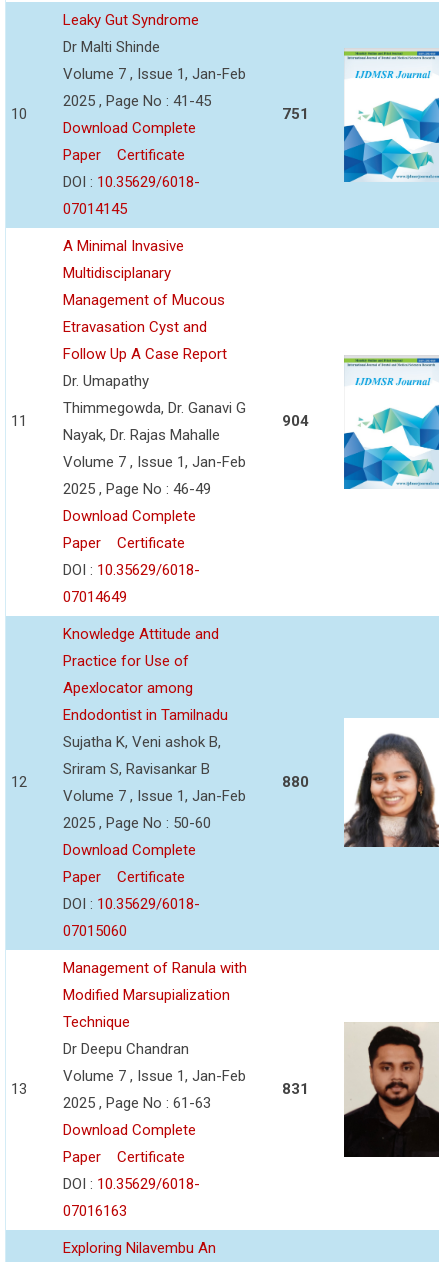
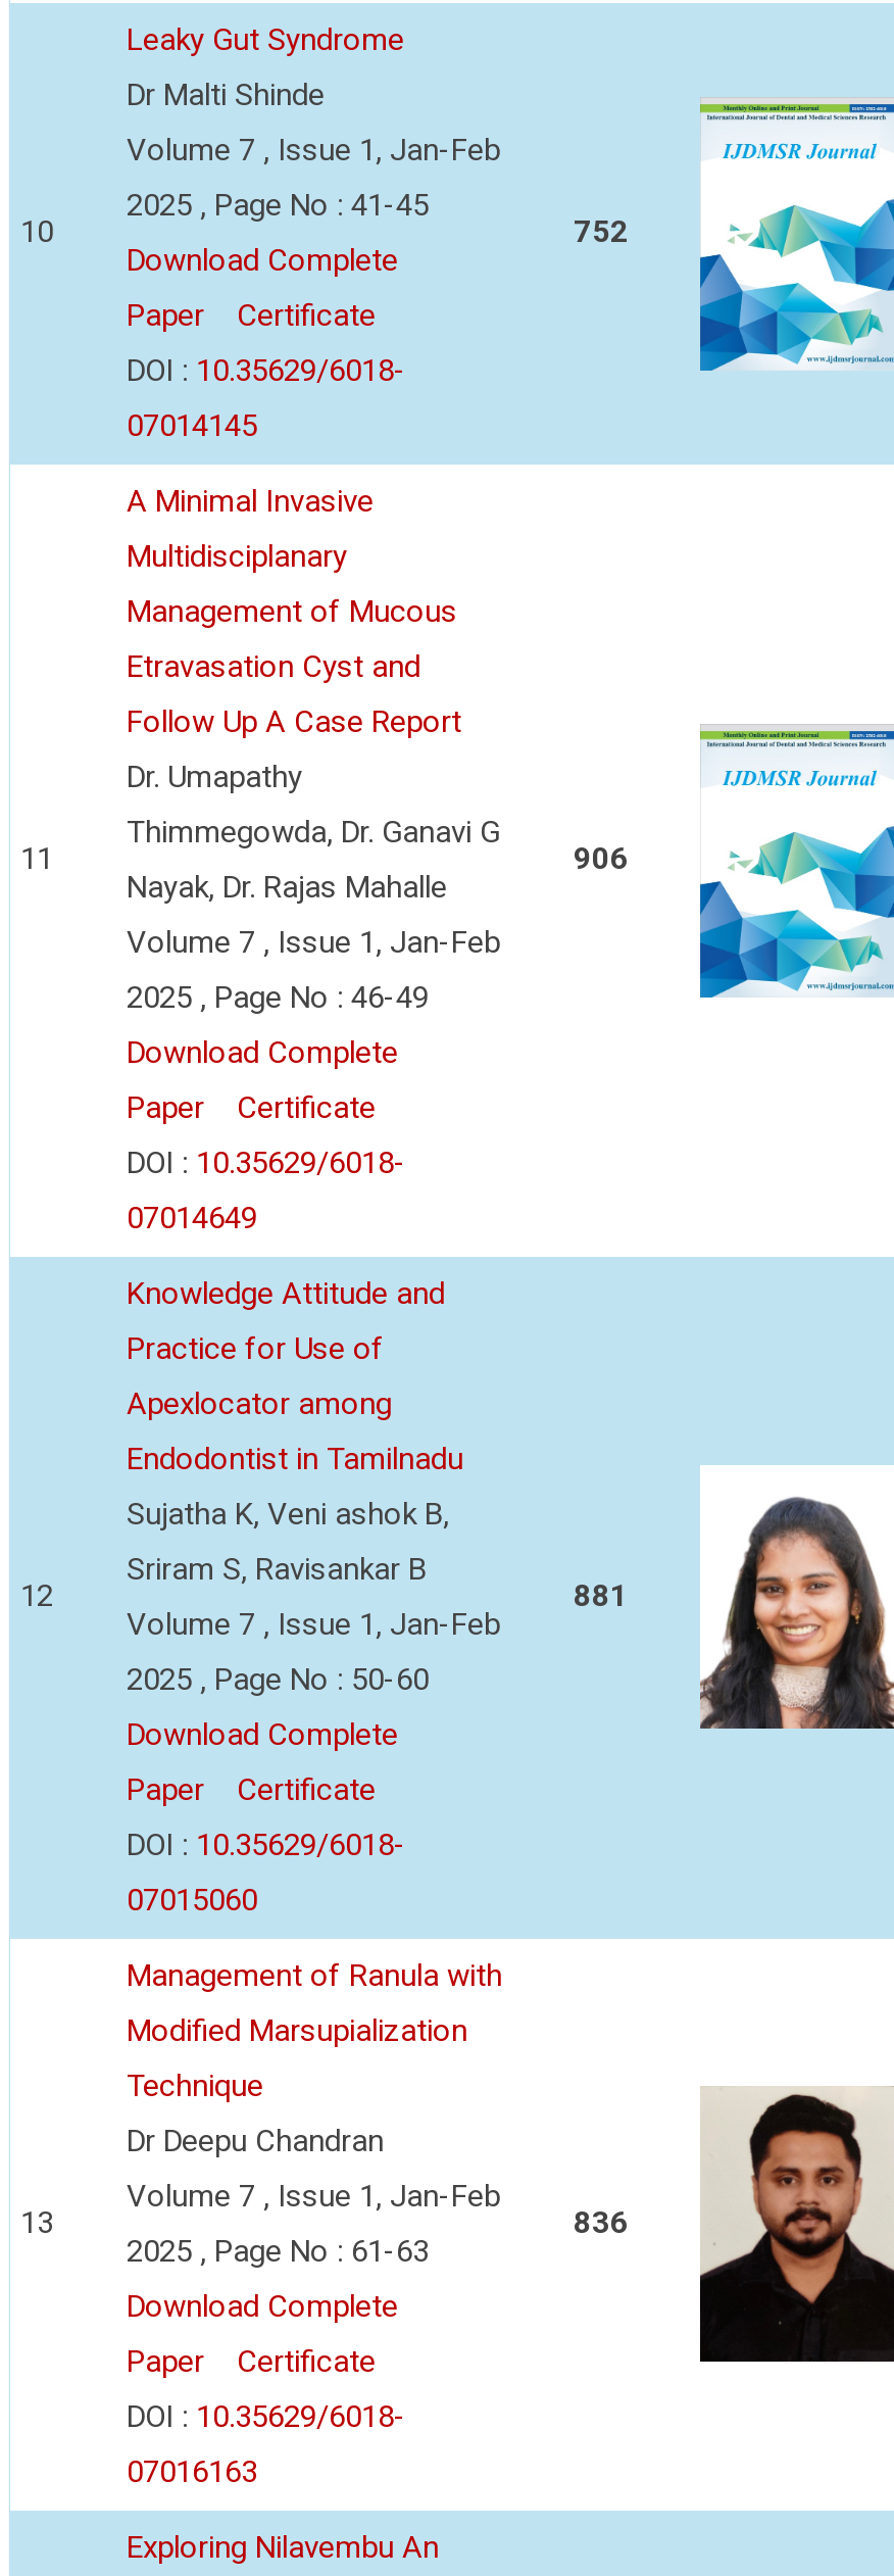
[282,105,309,123] 751 -> [574,214,629,251] 752
[282,412,309,430] 904 -> [574,841,629,878] 906
[282,773,309,791] 880 -> [574,1578,629,1615] 881
[282,1080,309,1098] 831 -> [574,2205,629,2242] 836

